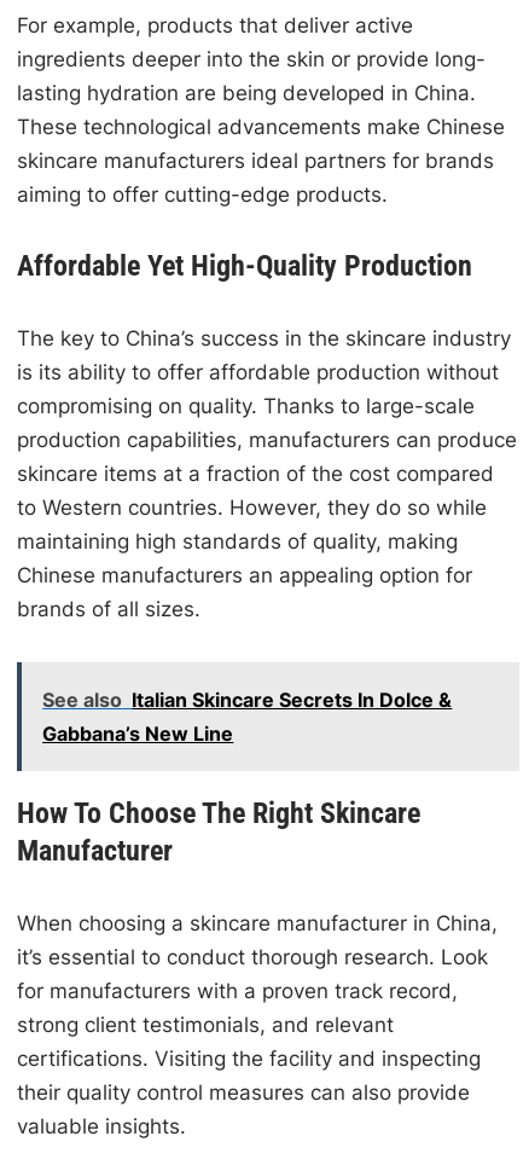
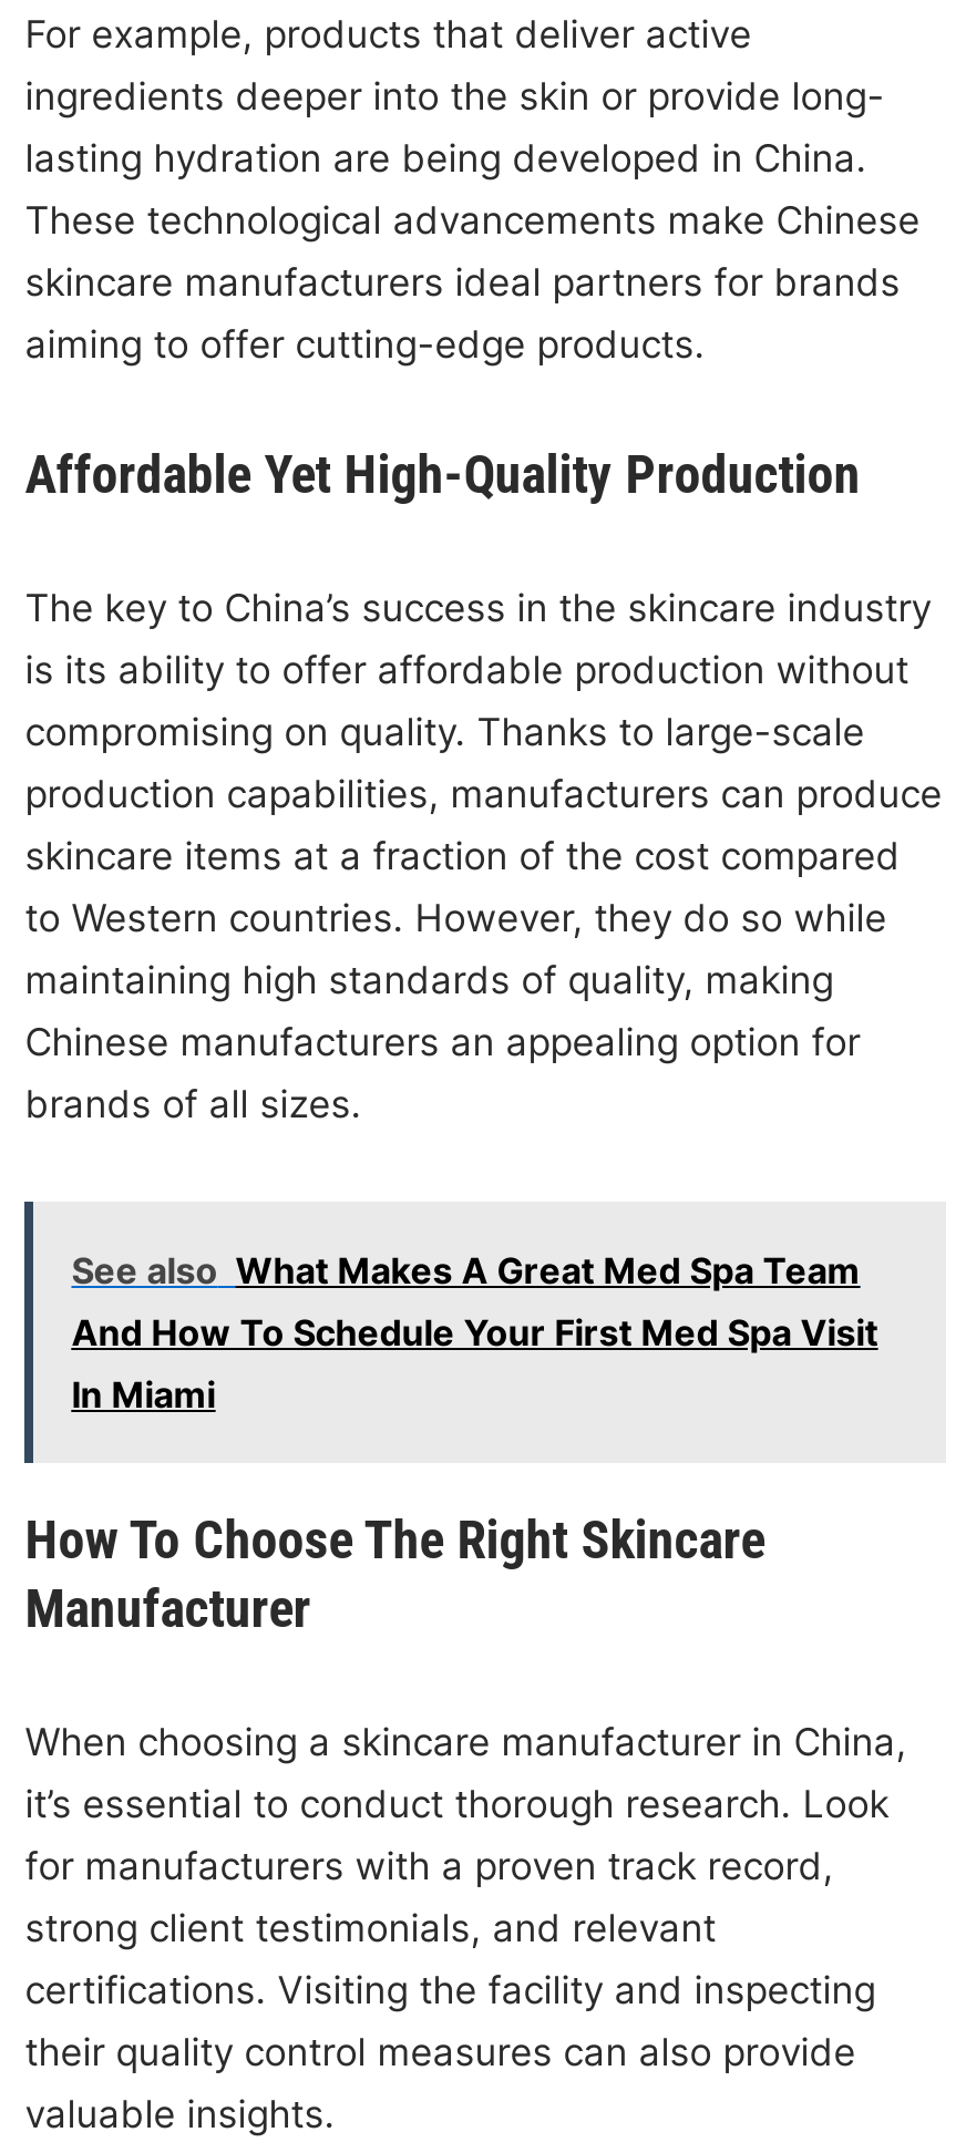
[43,688,452,746] See also Italian Skincare Secrets In Dolce & | Gabbana’s New Line -> [71,1249,878,1418] See also What Makes A Great Med Spa Team | And How To Schedule Your First Med Spa Visit | In Miami

